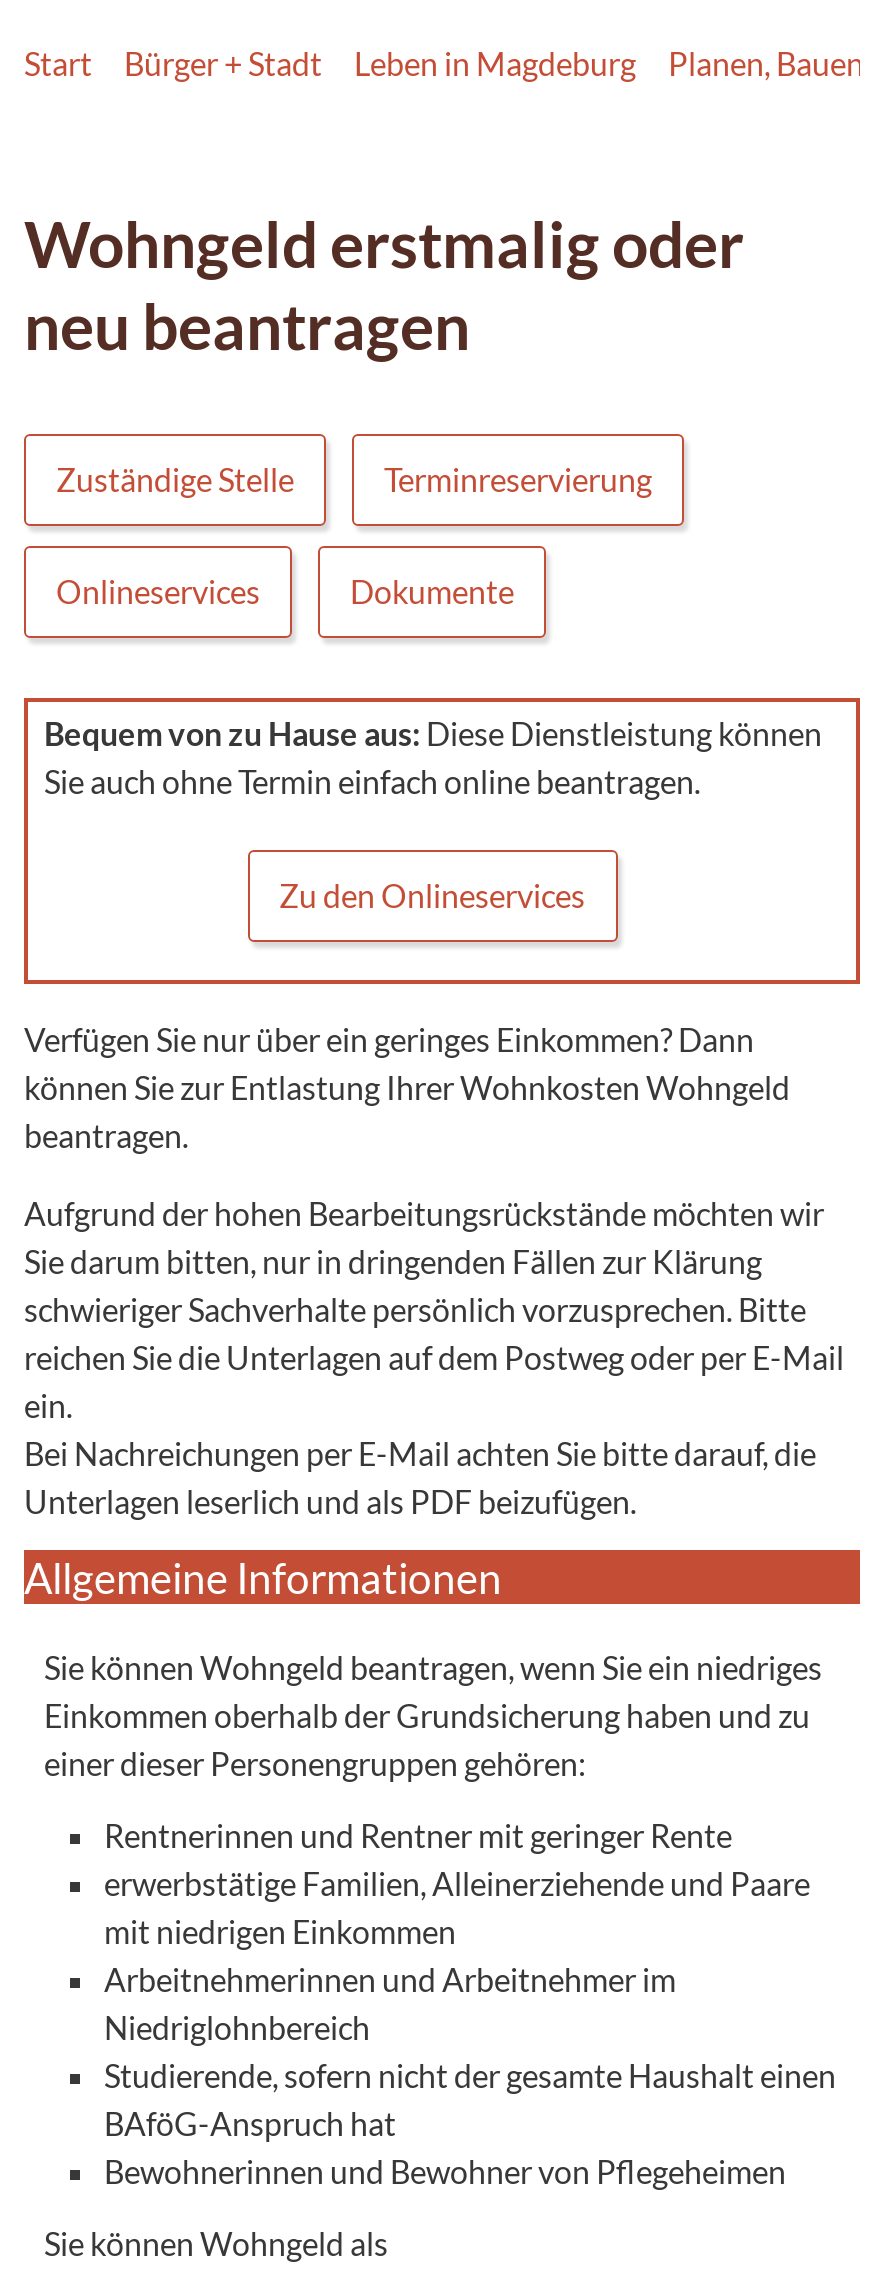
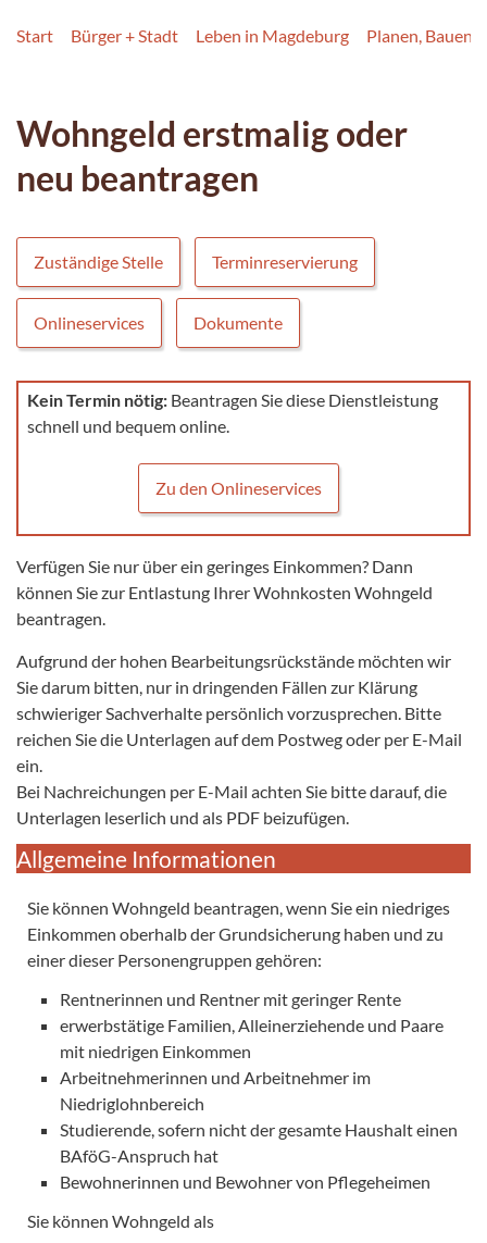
[44,713,822,799] Bequem von zu Hause aus: Diese Dienstleistung können | Sie auch ohne Termin einfach online beantragen. -> [27,389,438,436] Kein Termin nötig: Beantragen Sie diese Dienstleistung | schnell und bequem online.

